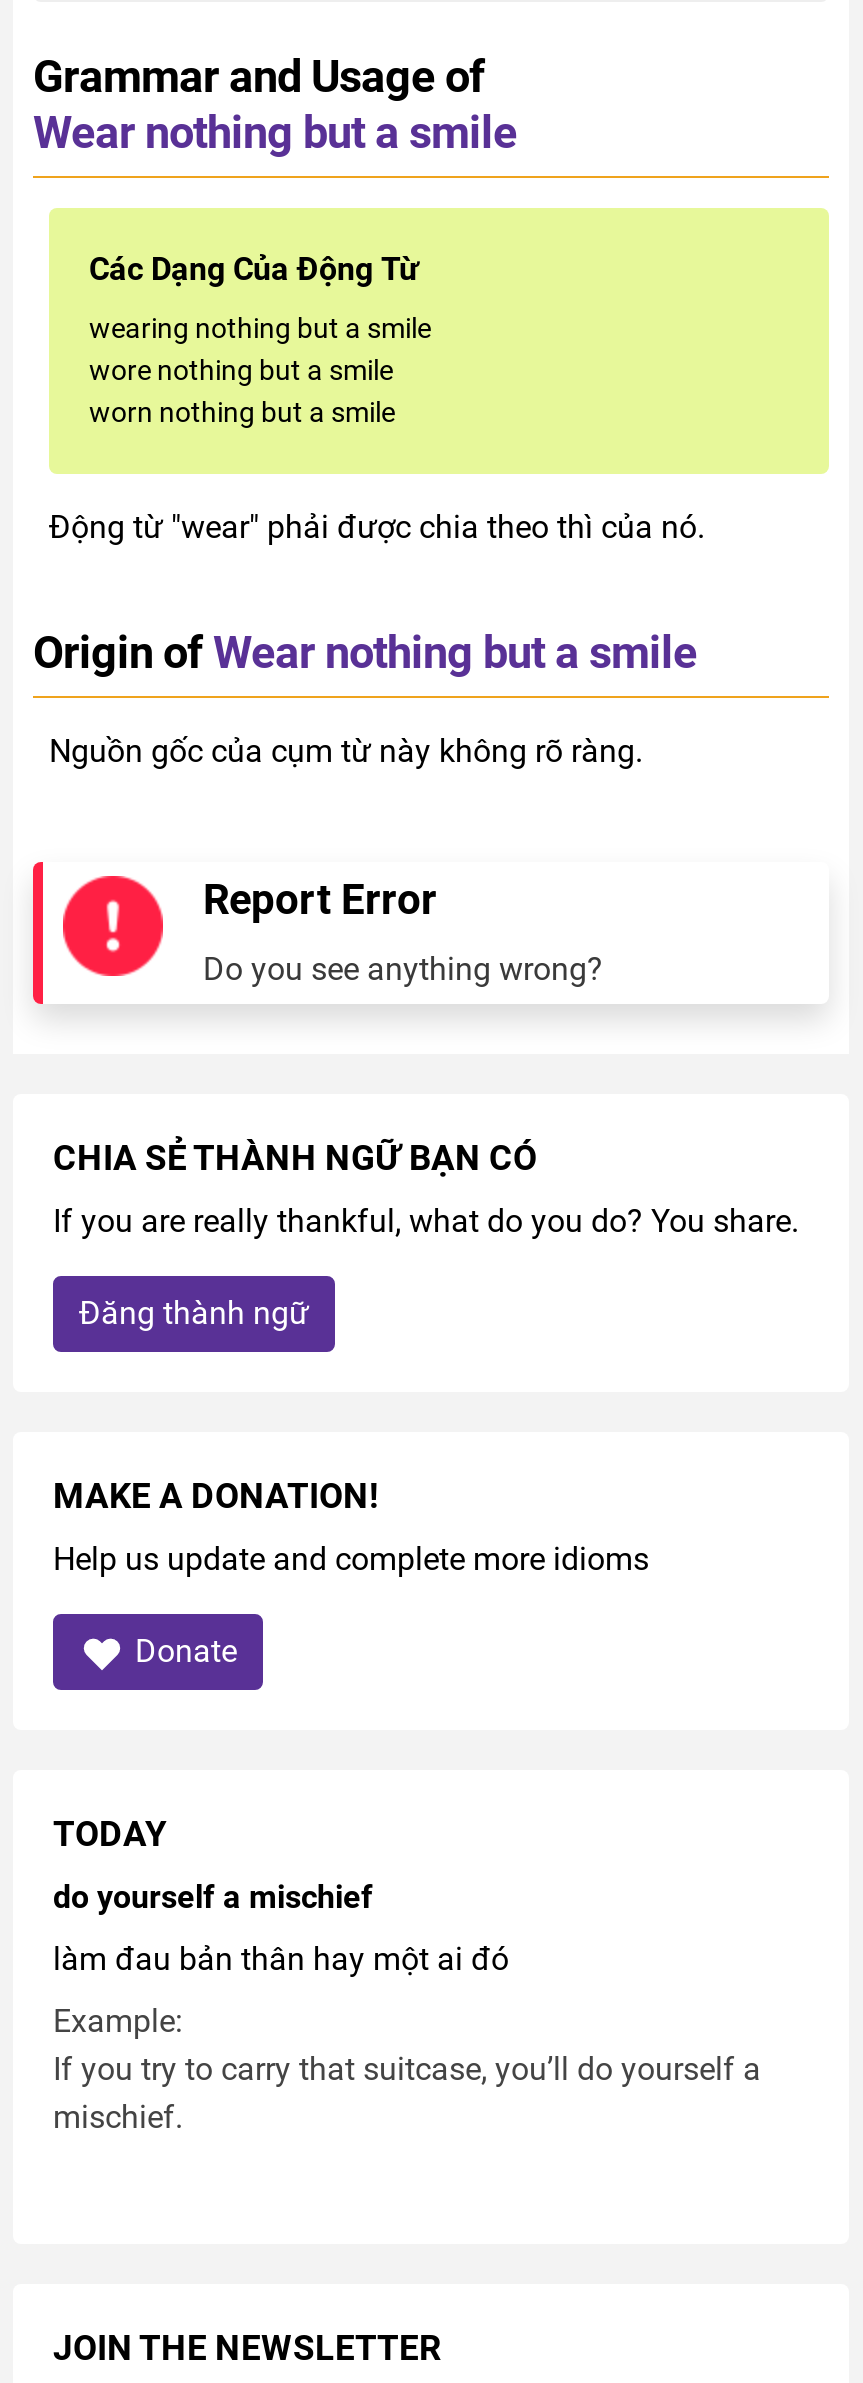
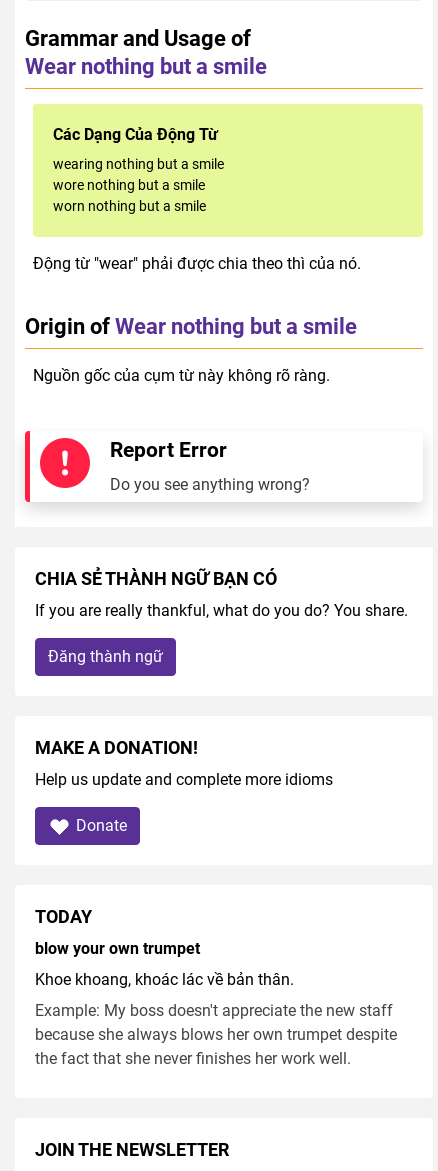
[53,1879,373,1917] do yourself a mischief -> [35,939,200,958] blow your own trumpet
[53,1941,509,1979] làm đau bản thân hay một ai đó -> [35,970,294,989] Khoe khoang, khoác lác về bản thân.
[53,2003,761,2137] Example: | If you try to carry that suitcase, you’ll do yourself a | mischief. -> [35,1001,397,1068] Example: My boss doesn't appreciate the new staff | because she always blows her own trumpet despite | the fact that she never finishes her work well.

